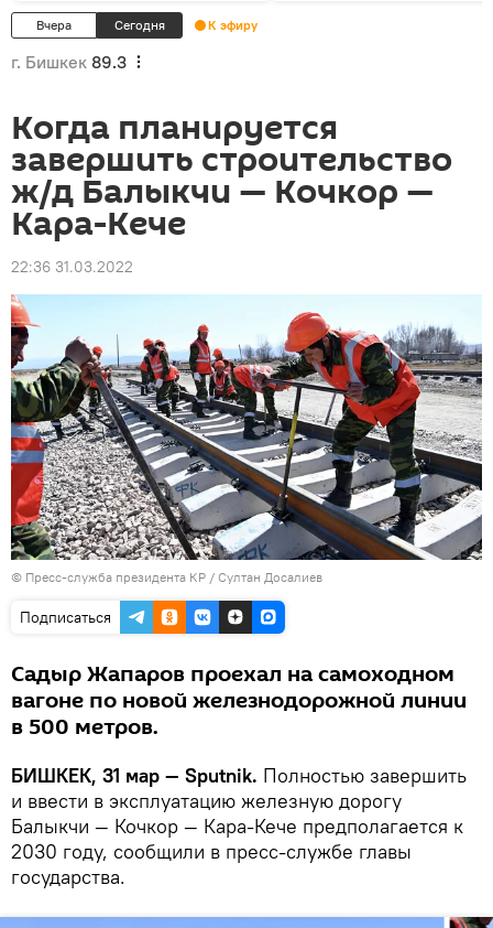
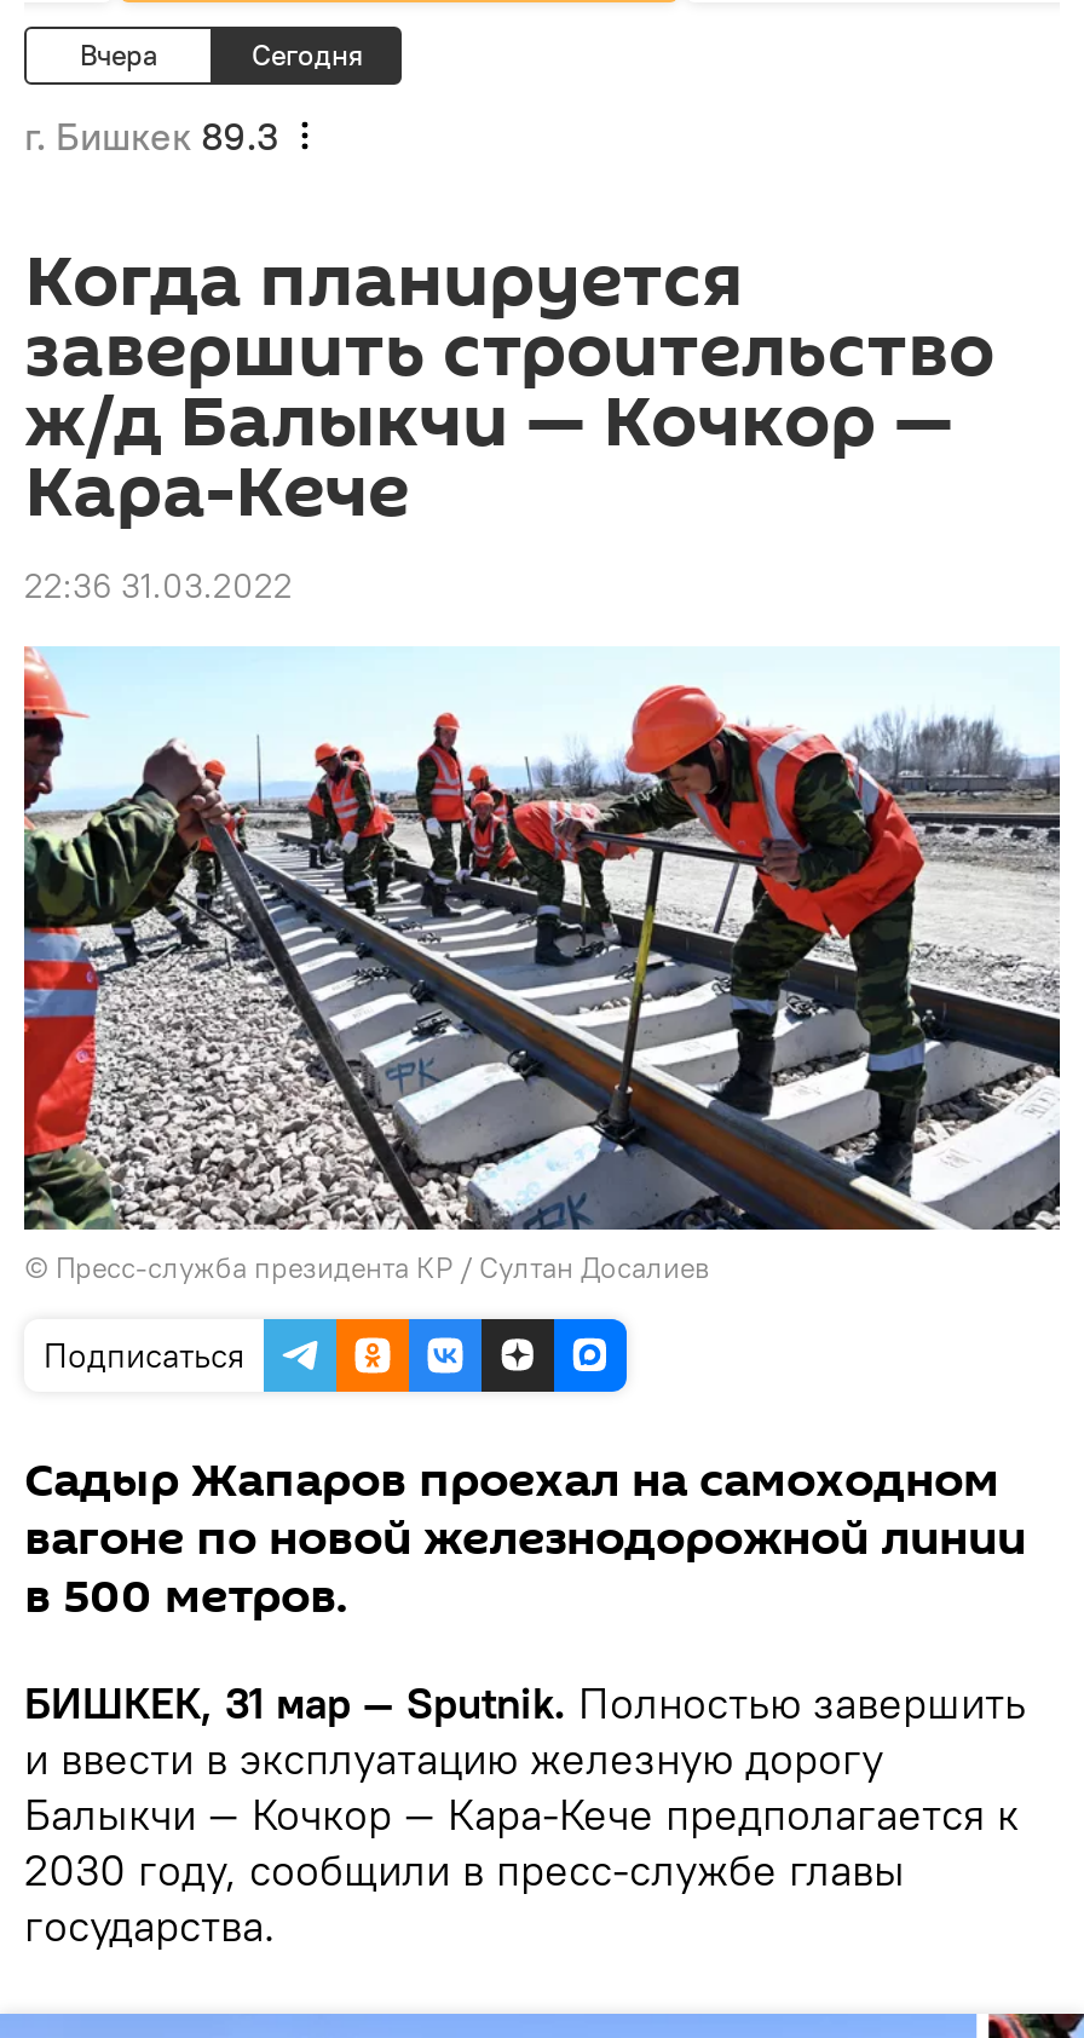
[208,17,258,33] К эфиру -> none

